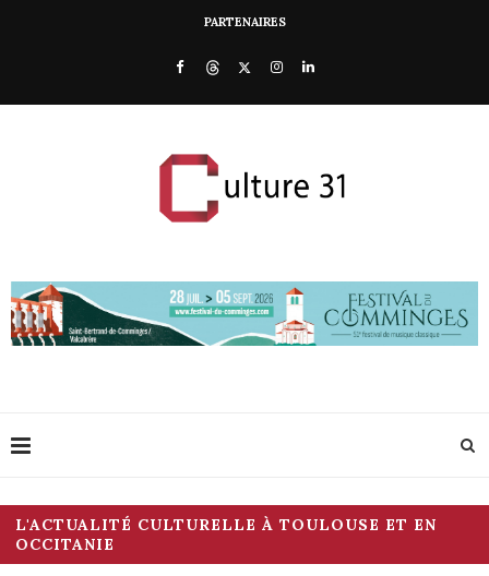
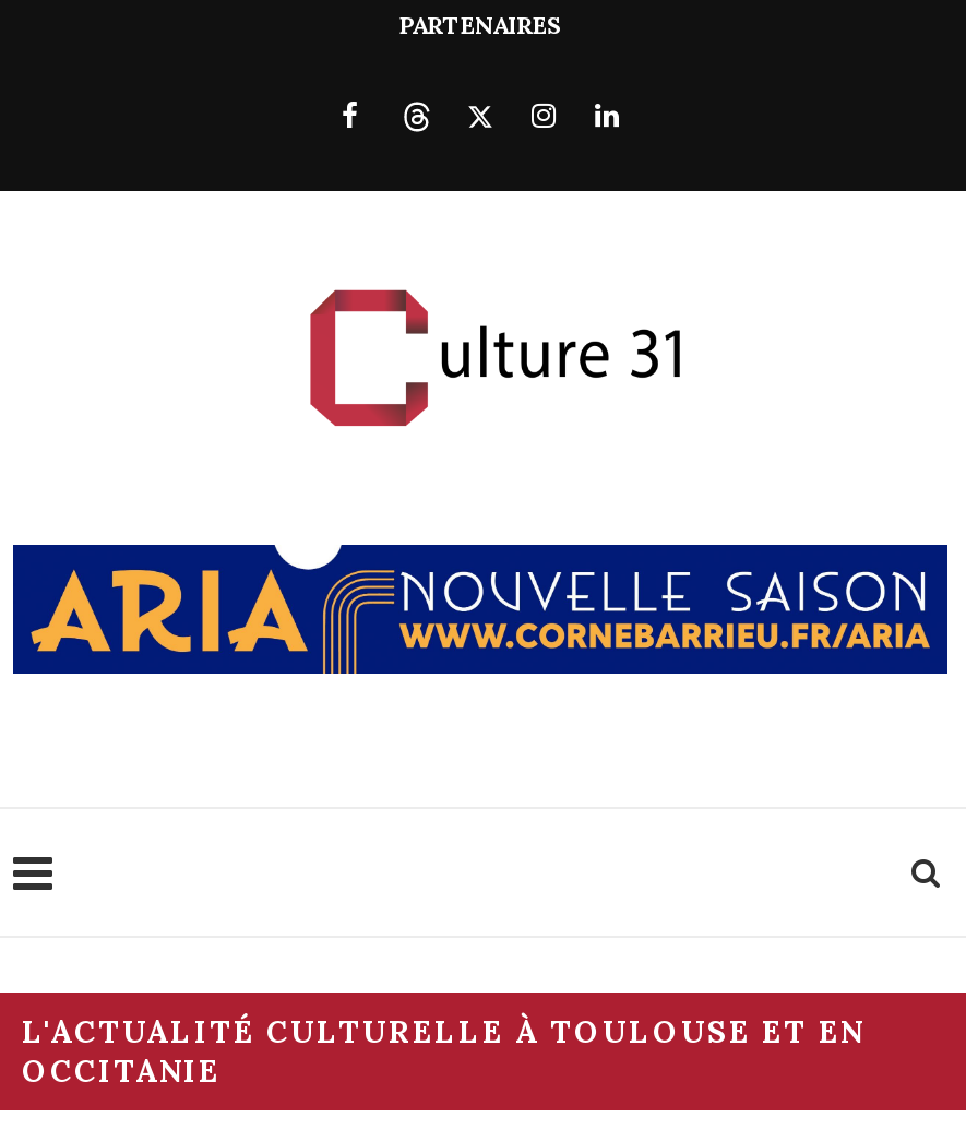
[10,280,478,347] [image] -> [11,543,950,676] [image]

